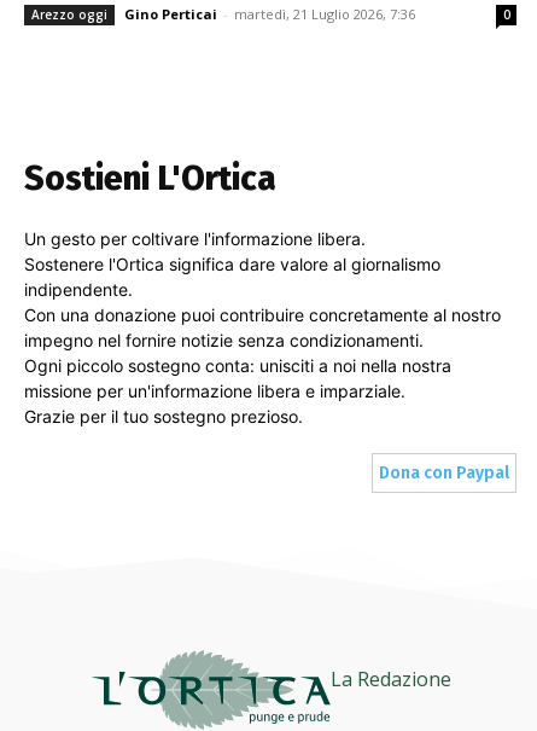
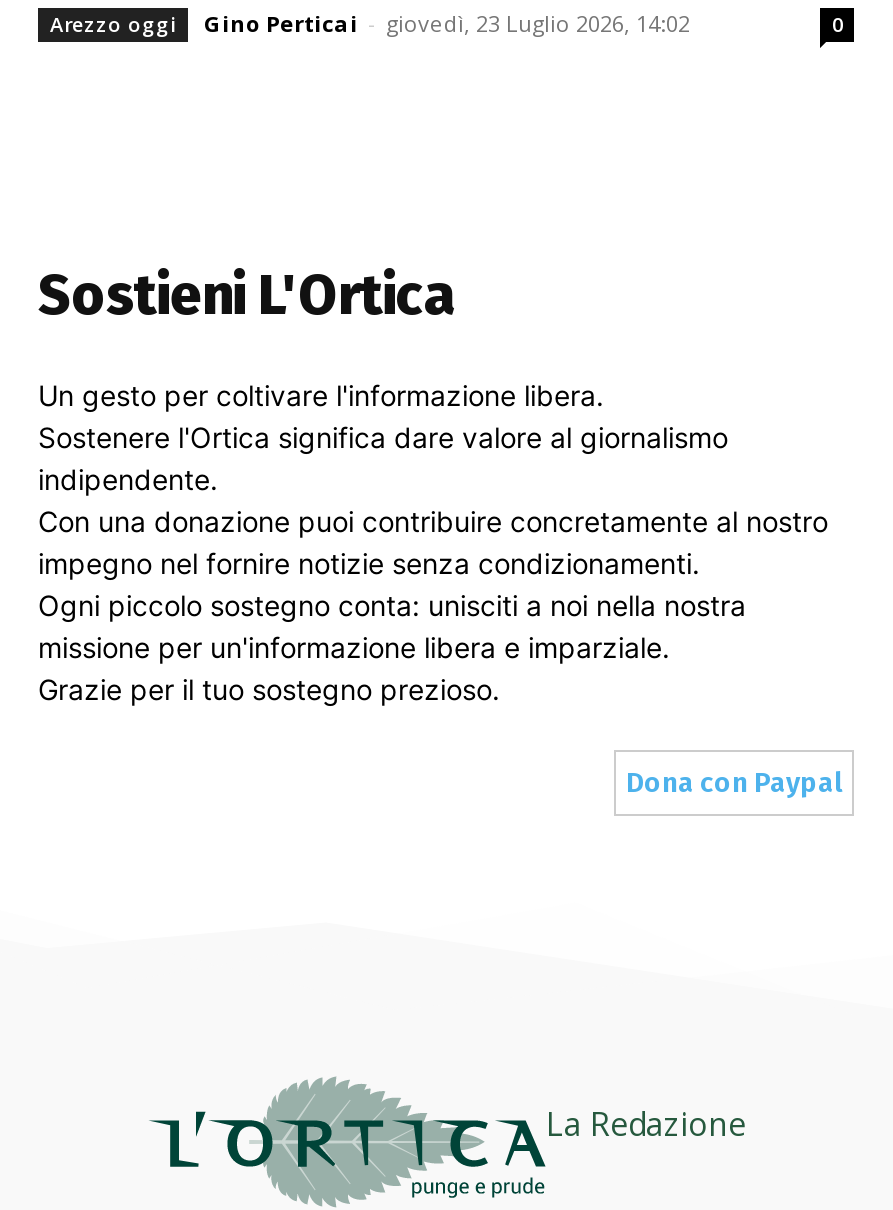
[124,4,415,22] Gino Perticai - martedì, 21 Luglio 2026, 7:36 -> [204,7,690,37] Gino Perticai - giovedì, 23 Luglio 2026, 14:02

